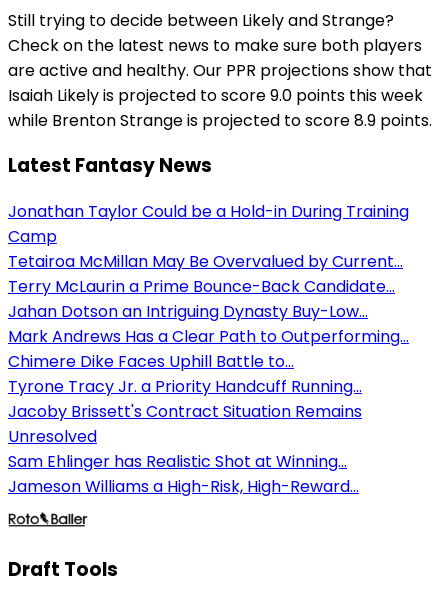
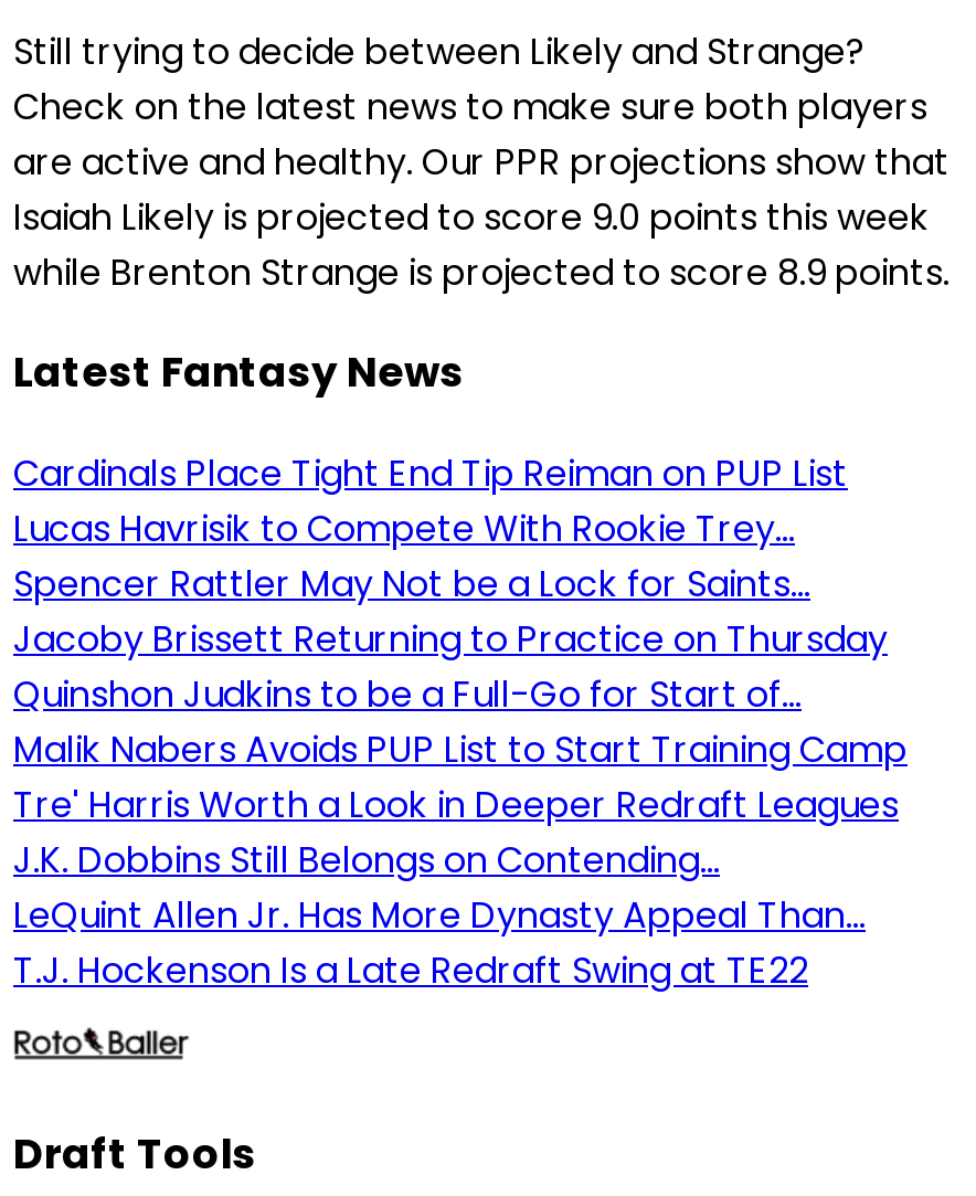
[8,200,409,498] Jonathan Taylor Could be a Hold-in During Training | Camp | Tetairoa McMillan May Be Overvalued by Current... | Terry McLaurin a Prime Bounce-Back Candidate... | Jahan Dotson an Intriguing Dynasty Buy-Low... | Mark Andrews Has a Clear Path to Outperforming... | Chimere Dike Faces Uphill Battle to... | Tyrone Tracy Jr. a Priority Handcuff Running... | Jacoby Brissett's Contract Situation Remains | Unresolved | Sam Ehlinger has Realistic Shot at Winning... | Jameson Williams a High-Risk, High-Reward... -> [13,449,908,996] Cardinals Place Tight End Tip Reiman on PUP List | Lucas Havrisik to Compete With Rookie Trey... | Spencer Rattler May Not be a Lock for Saints... | Jacoby Brissett Returning to Practice on Thursday | Quinshon Judkins to be a Full-Go for Start of... | Malik Nabers Avoids PUP List to Start Training Camp | Tre' Harris Worth a Look in Deeper Redraft Leagues | J.K. Dobbins Still Belongs on Contending... | LeQuint Allen Jr. Has More Dynasty Appeal Than... | T.J. Hockenson Is a Late Redraft Swing at TE22

